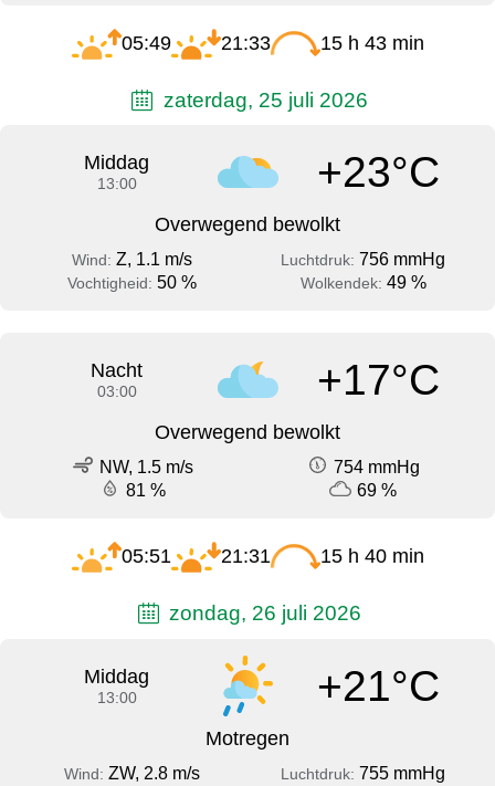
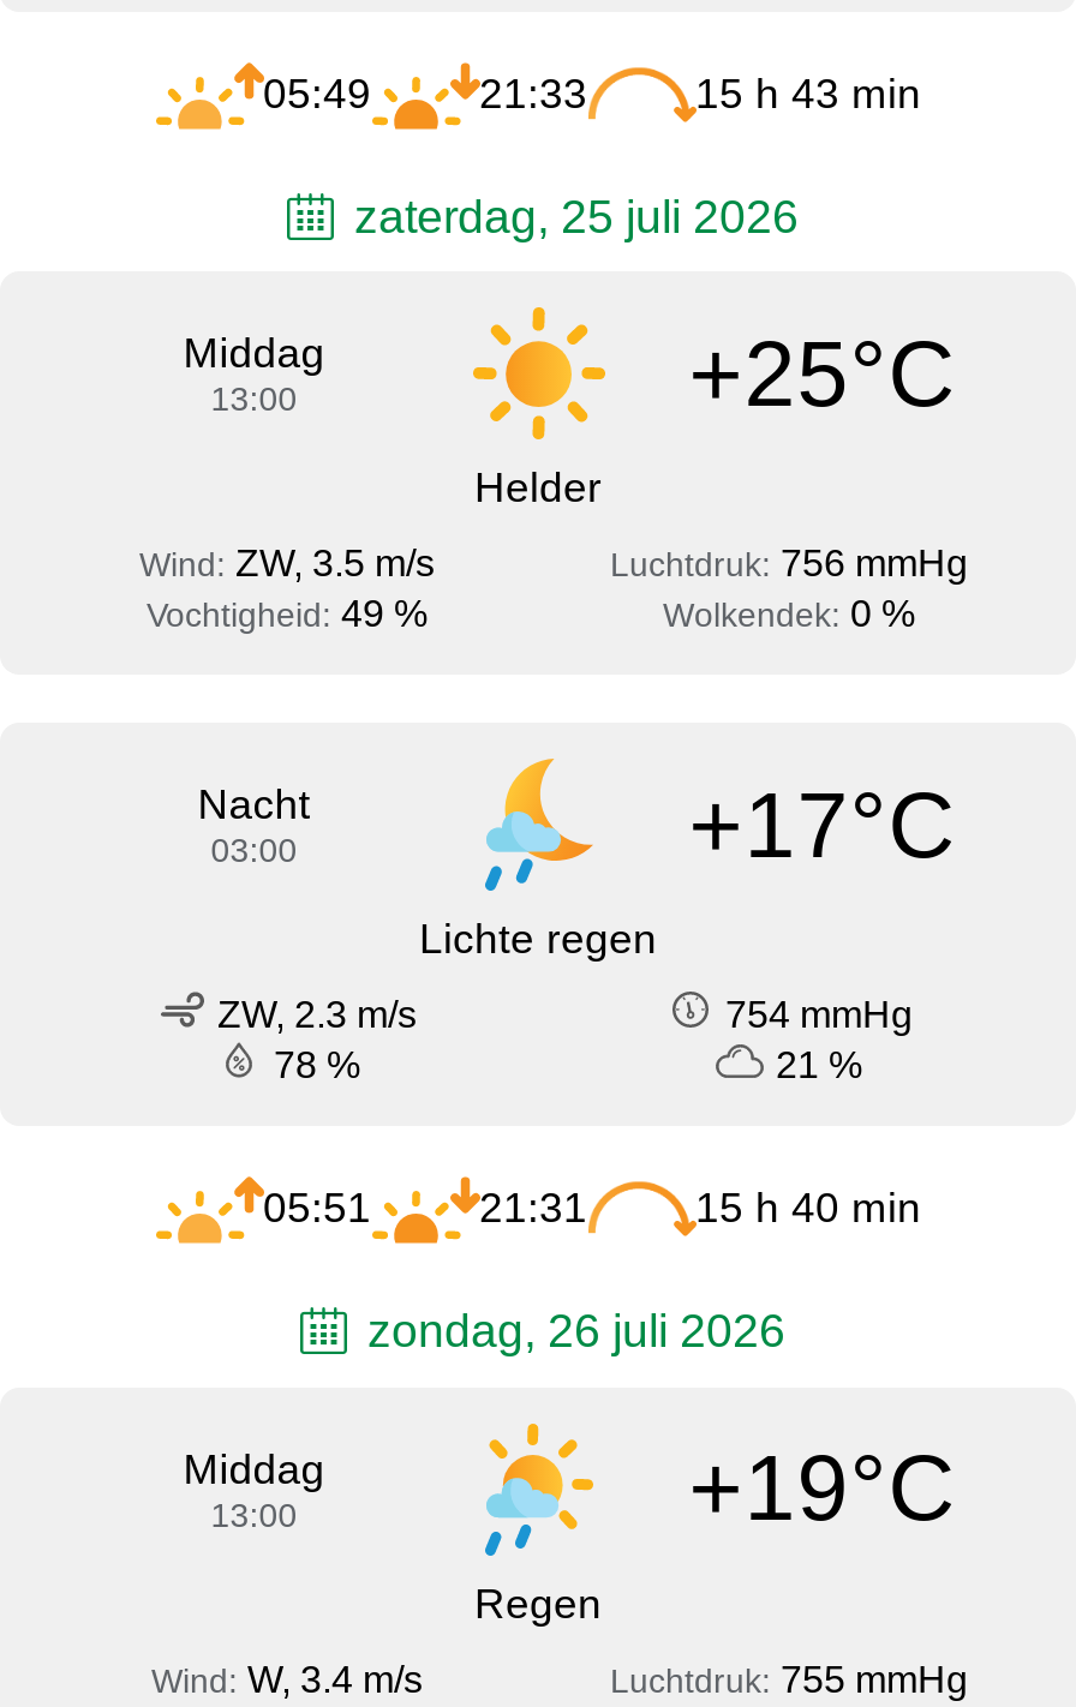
[155,142,440,236] [image] | +23°C | Overwegend bewolkt -> [471,305,955,512] [image] | +25°C | Helder
[72,250,192,269] Wind: Z, 1.1 m/s -> [139,544,435,584] Wind: ZW, 3.5 m/s
[67,273,197,292] Vochtigheid: 50 % -> [147,594,428,635] Vochtigheid: 49 %
[300,273,426,292] Wolkendek: 49 % -> [663,594,915,635] Wolkendek: 0 %
[155,349,340,444] [image] | Overwegend bewolkt -> [419,756,657,964] [image] | Lichte regen
[99,458,193,477] NW, 1.5 m/s -> [217,995,417,1036] ZW, 2.3 m/s
[126,481,166,500] 81 % -> [274,1045,360,1086] 78 %
[357,481,397,500] 69 % -> [776,1045,862,1086] 21 %
[206,662,440,750] +21°C | Motregen -> [474,1437,955,1628] +19°C | Regen
[64,764,200,783] Wind: ZW, 2.8 m/s -> [151,1659,423,1700] Wind: W, 3.4 m/s

